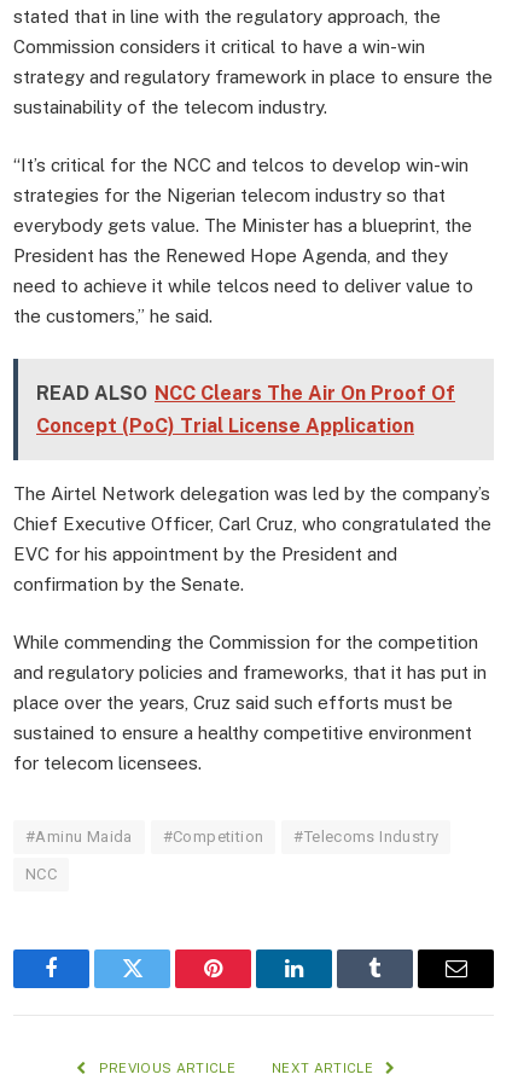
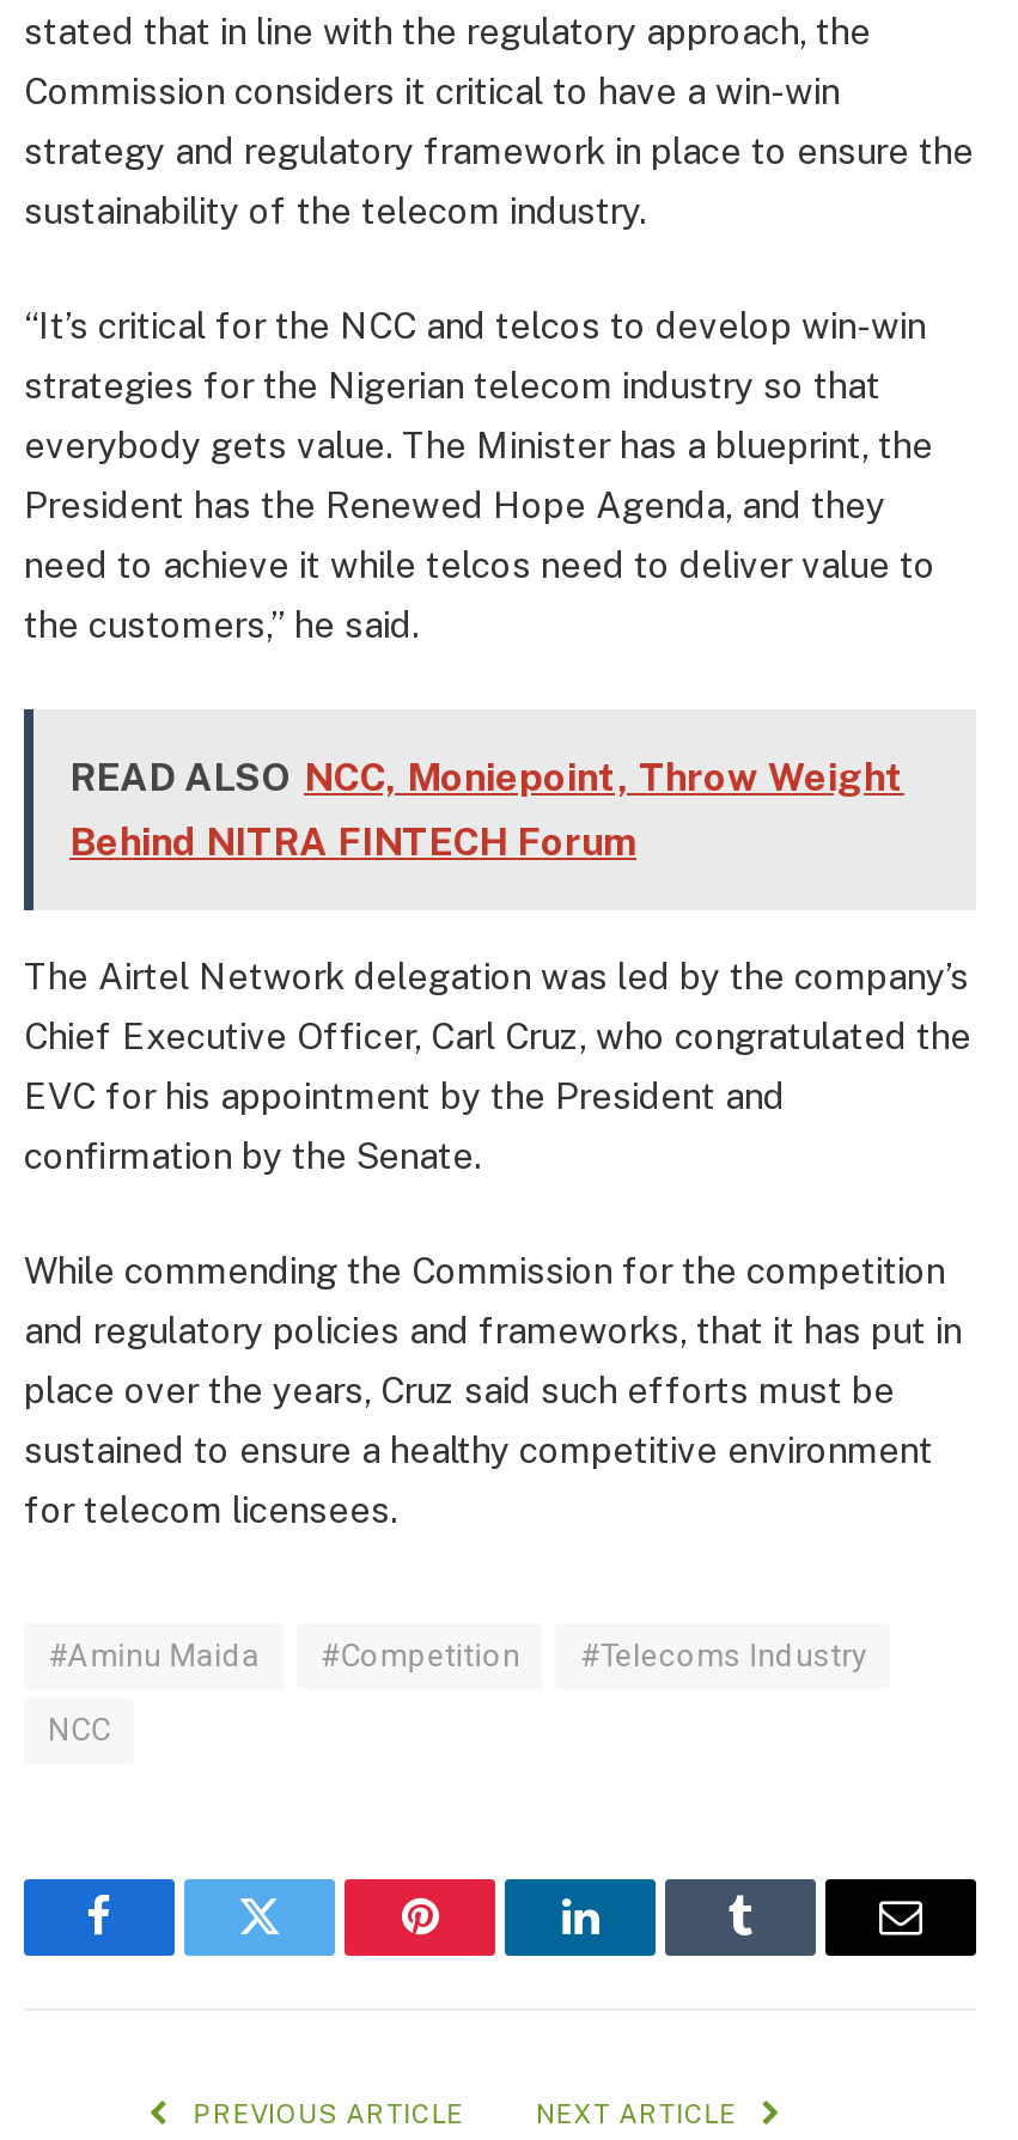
[36,381,455,437] READ ALSO NCC Clears The Air On Proof Of | Concept (PoC) Trial License Application -> [69,754,904,864] READ ALSO NCC, Moniepoint, Throw Weight | Behind NITRA FINTECH Forum

